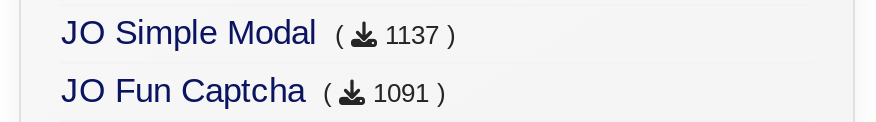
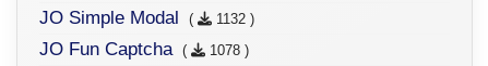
[61,14,455,52] JO Simple Modal ( 1137 ) -> [39,8,254,28] JO Simple Modal ( 1132 )
[61,72,445,110] JO Fun Captcha ( 1091 ) -> [39,39,249,60] JO Fun Captcha ( 1078 )

